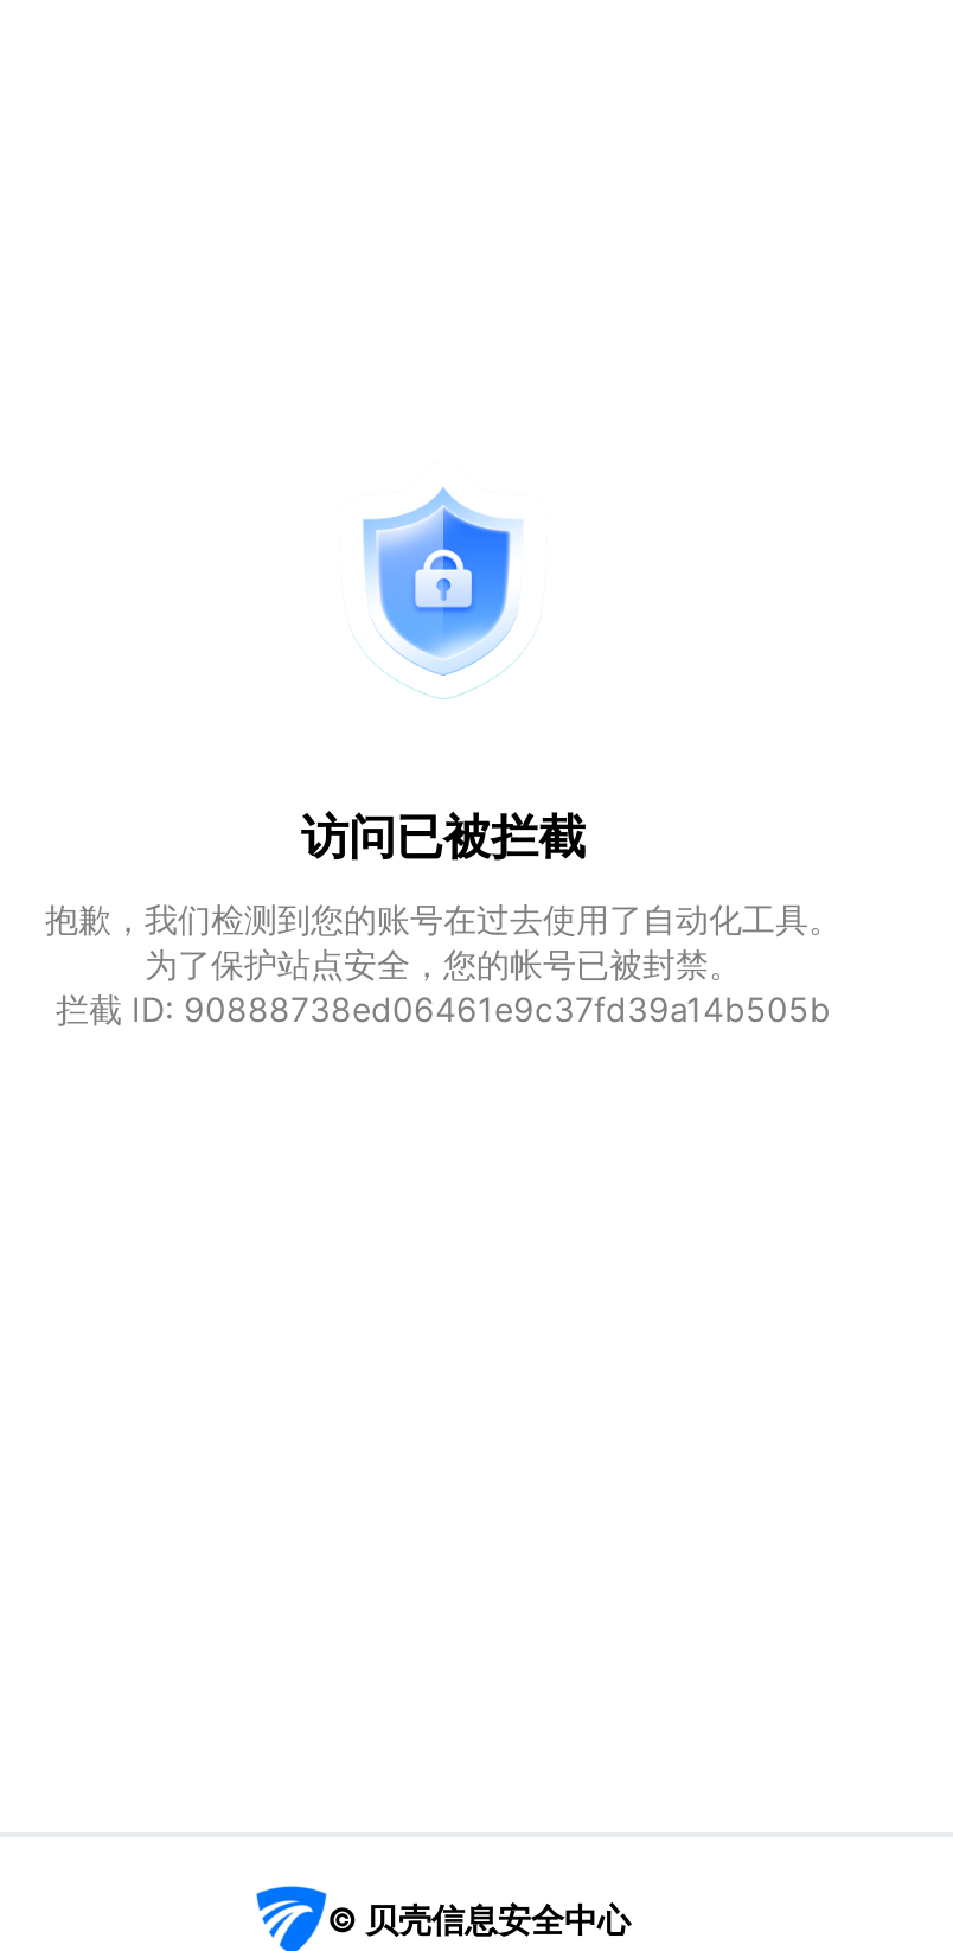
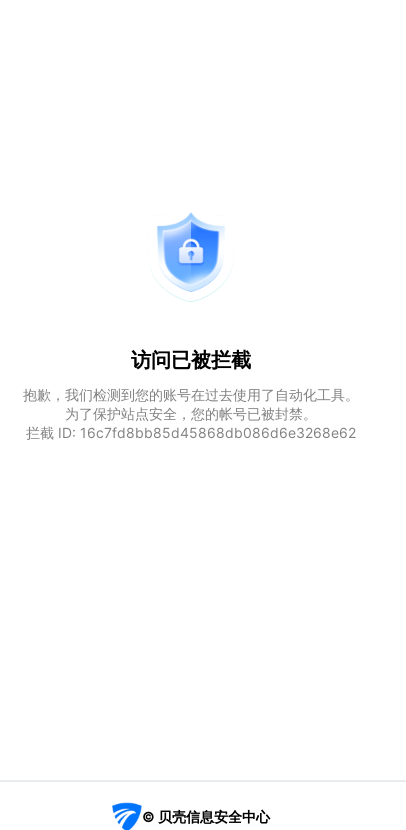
[56,988,831,1028] 拦截 ID: 90888738ed06461e9c37fd39a14b505b -> [26,424,356,441] 拦截 ID: 16c7fd8bb85d45868db086d6e3268e62

